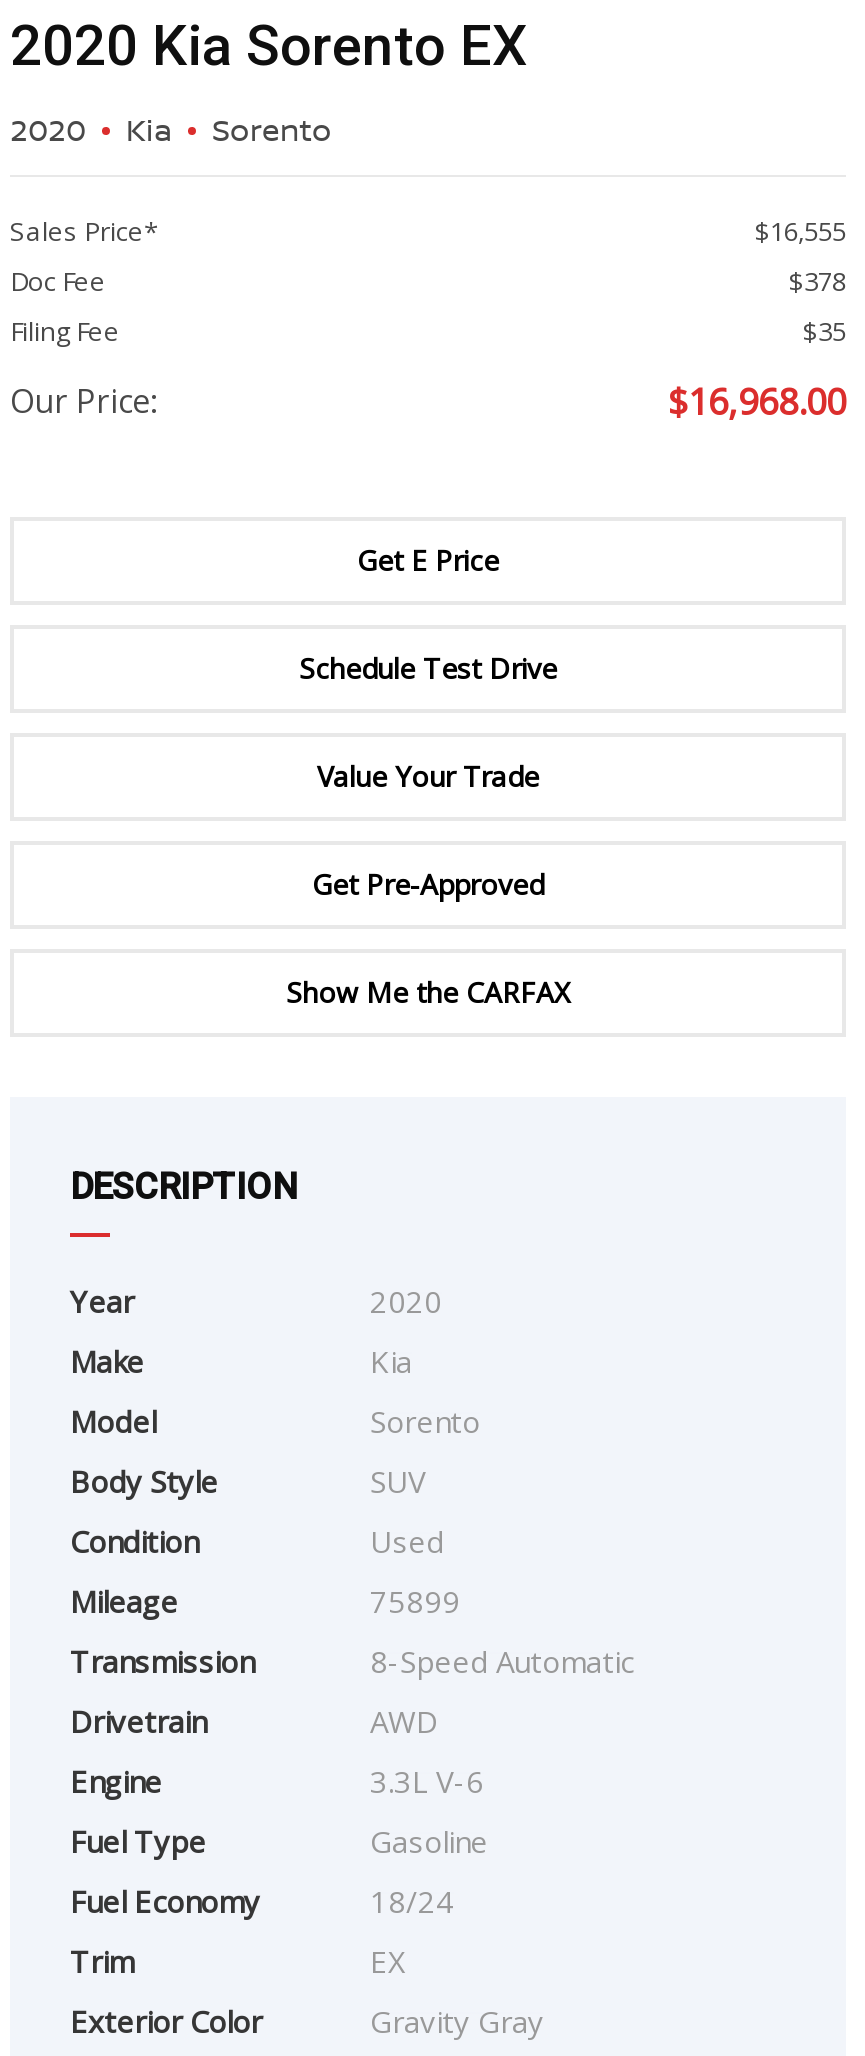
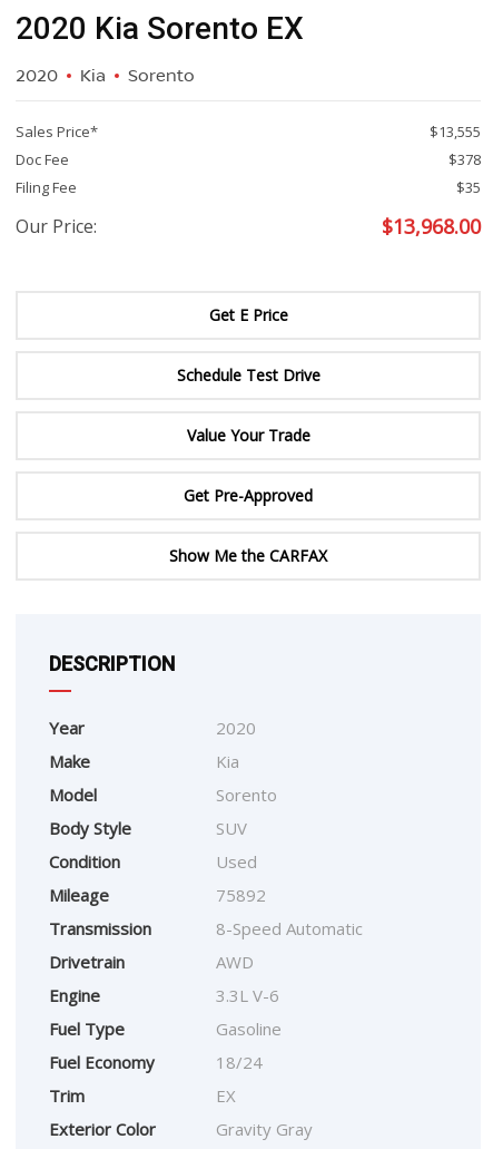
[754,214,846,250] $16,555 -> [430,122,481,142] $13,555
[668,378,846,426] $16,968.00 -> [382,213,481,240] $13,968.00
[370,1582,460,1622] 75899 -> [216,884,266,906] 75892

